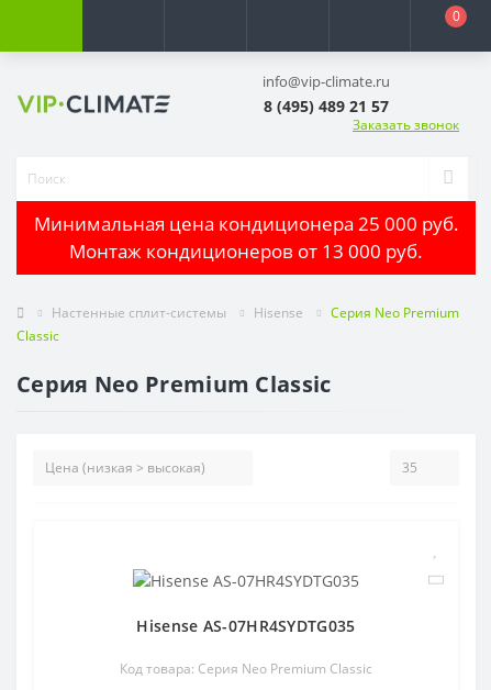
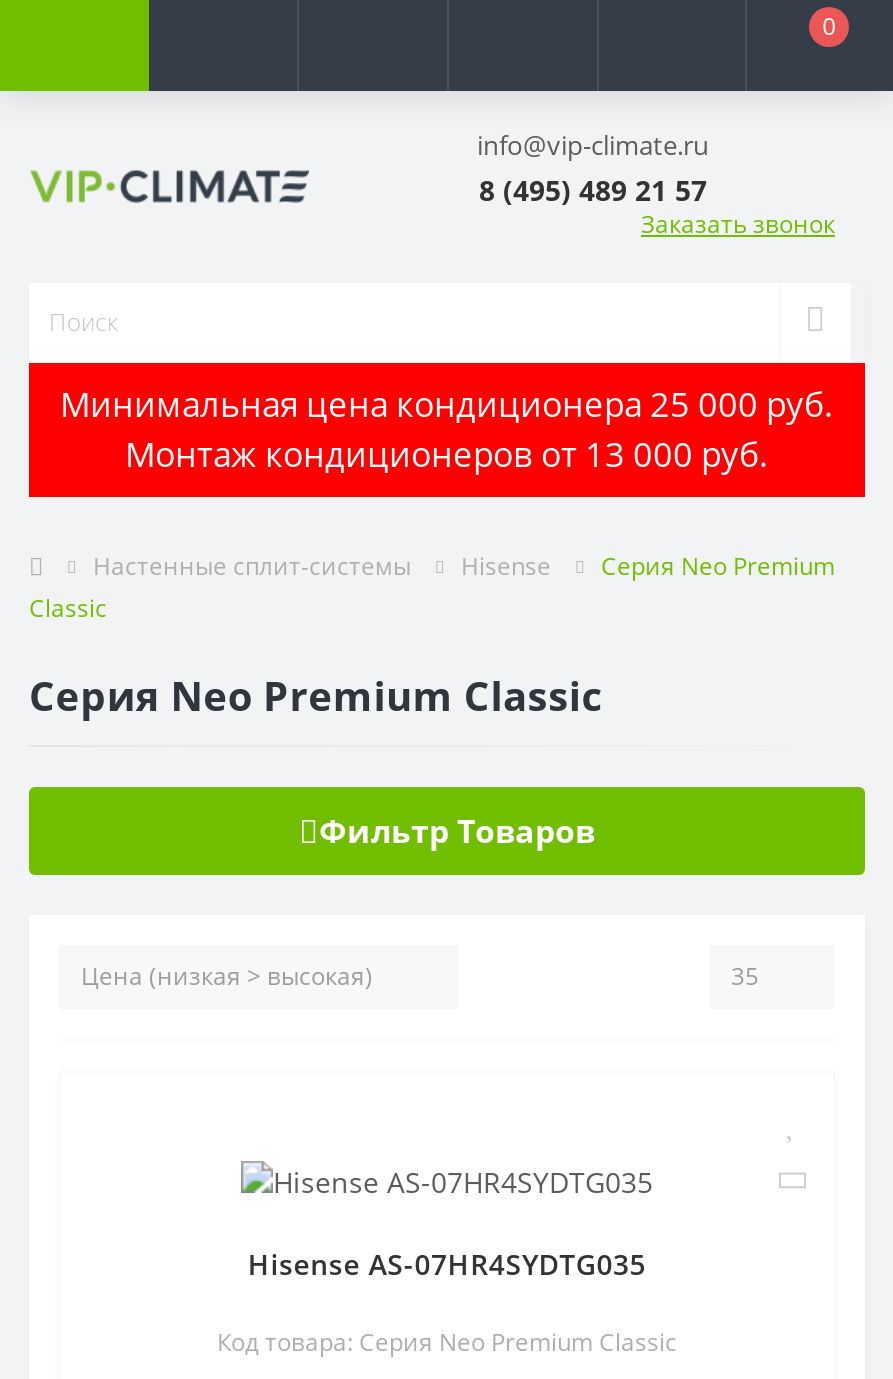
none -> [319,808,595,852] Фильтр Товаров

